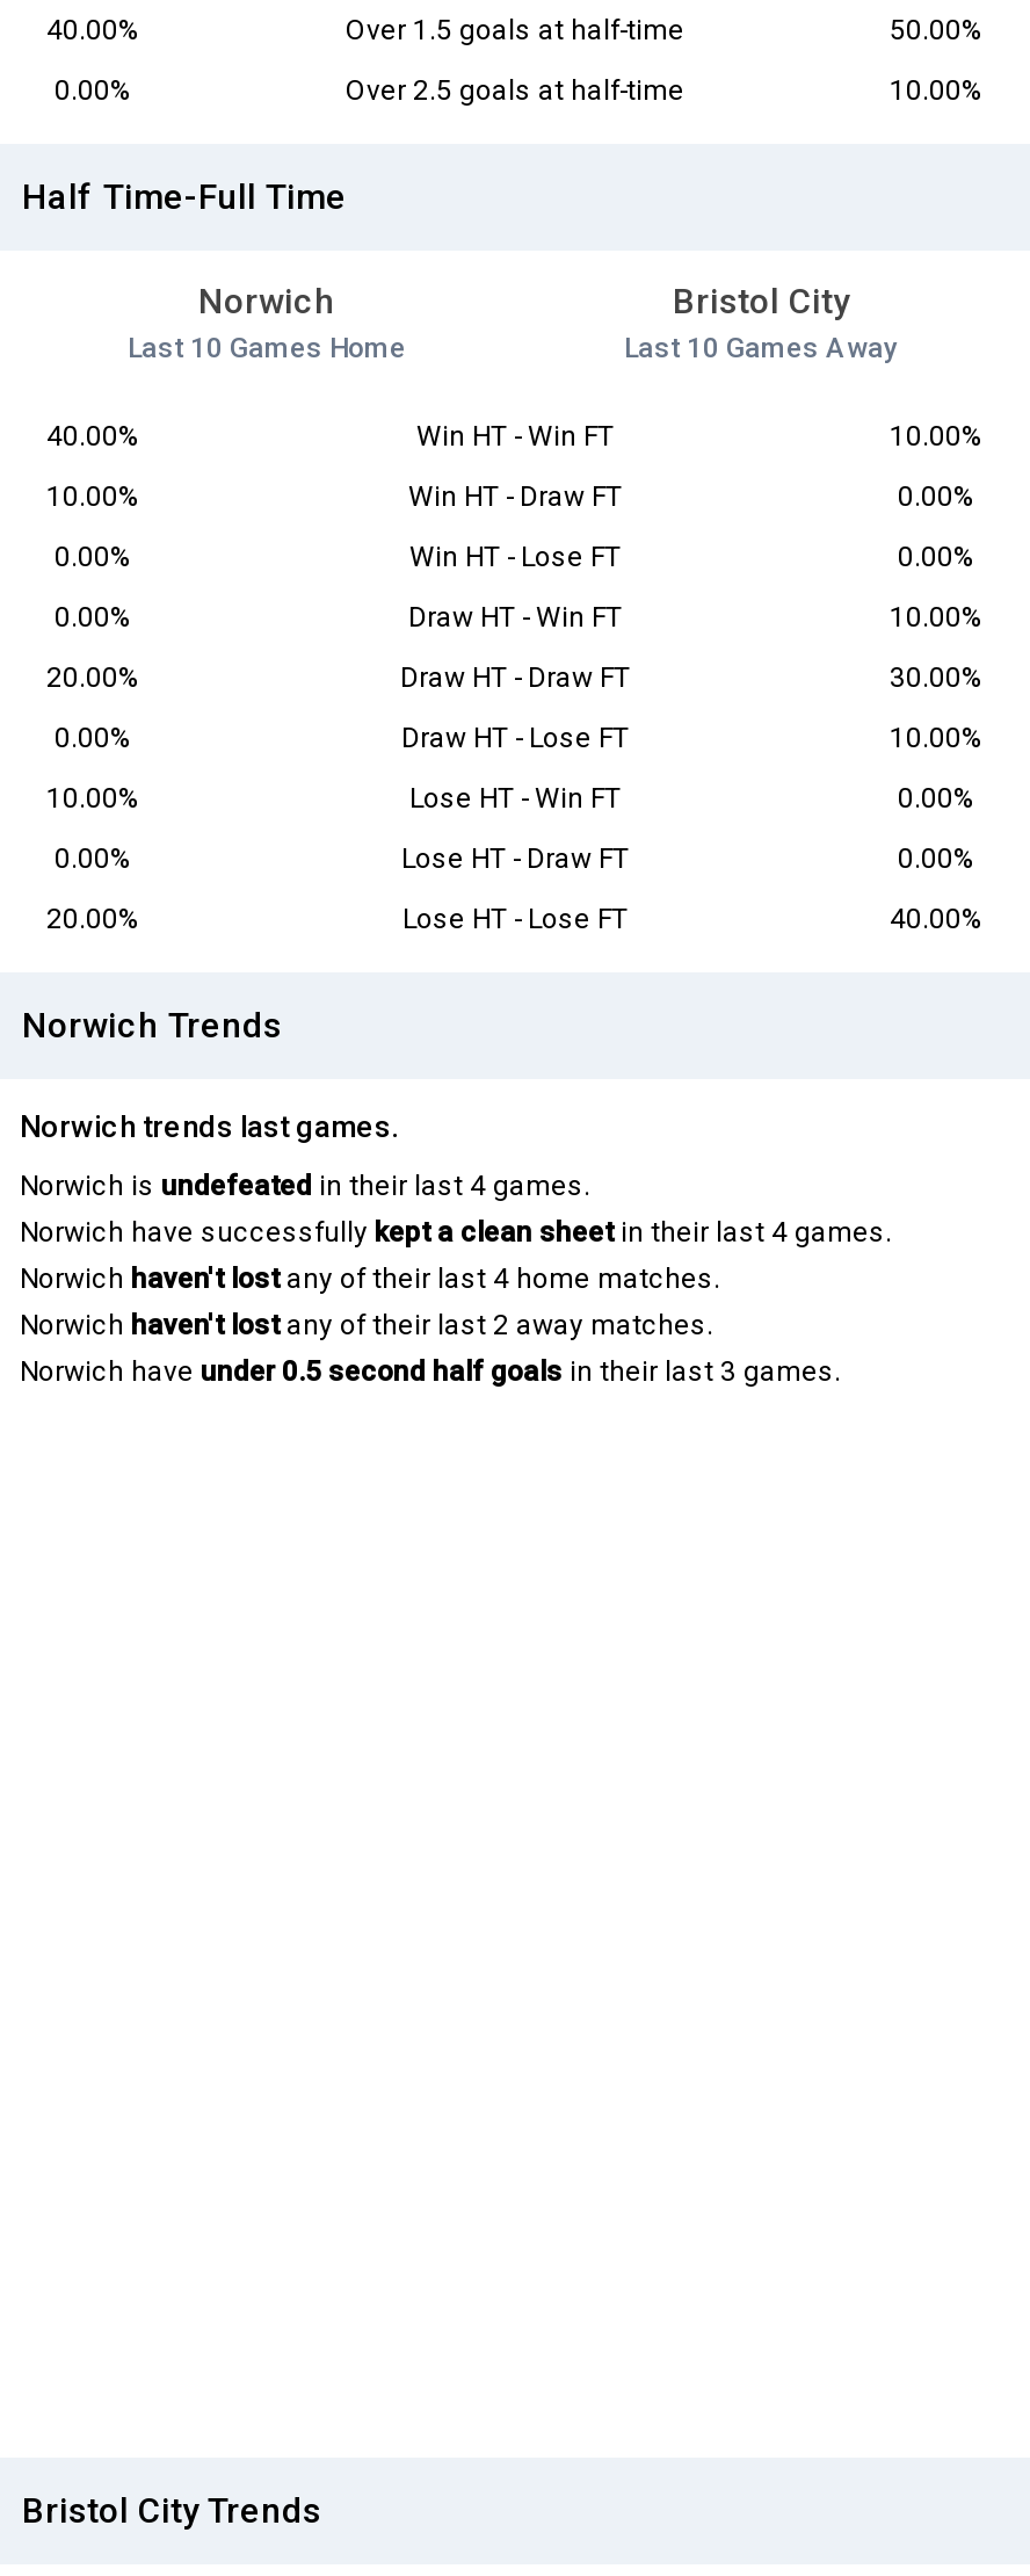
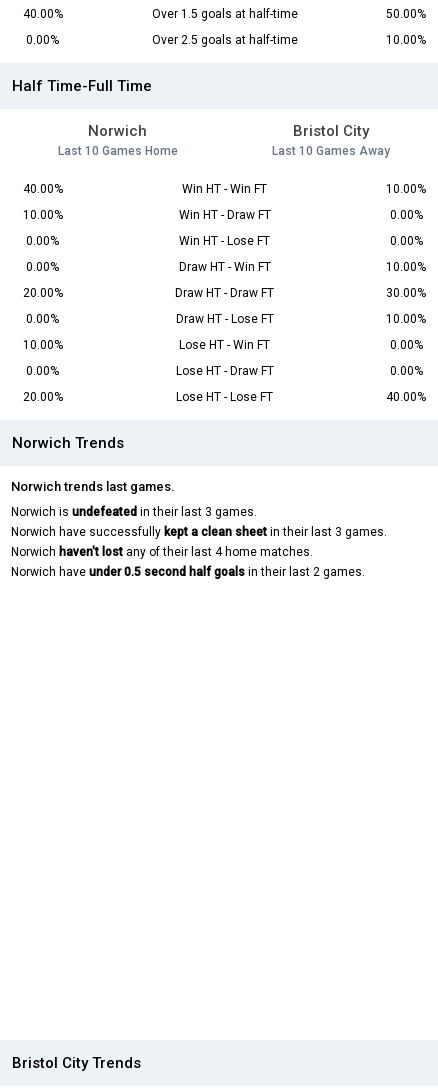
[20,1170,590,1203] Norwich is undefeated in their last 4 games. -> [11,505,257,519] Norwich is undefeated in their last 3 games.
[20,1217,892,1249] Norwich have successfully kept a clean sheet in their last 4 games. -> [11,525,387,539] Norwich have successfully kept a clean sheet in their last 3 games.
[20,1309,841,1388] Norwich haven't lost any of their last 2 away matches. | Norwich have under 0.5 second half goals in their last 3 games. -> [11,565,365,579] Norwich have under 0.5 second half goals in their last 2 games.

